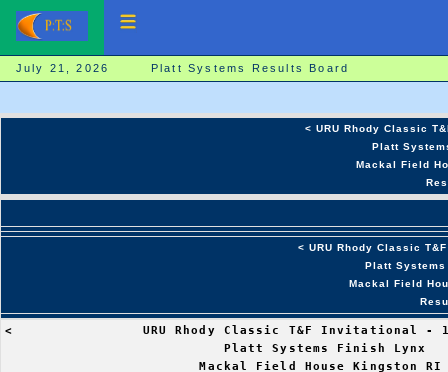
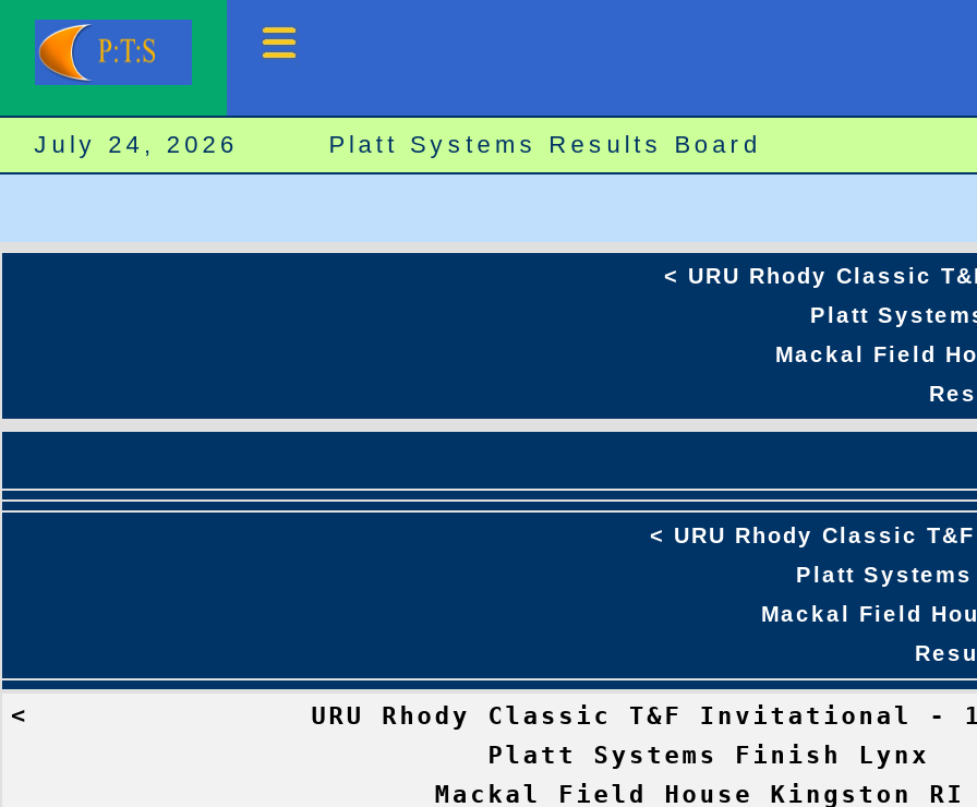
[16,62,349,74] July 21, 2026 Platt Systems Results Board -> [34,131,762,157] July 24, 2026 Platt Systems Results Board

